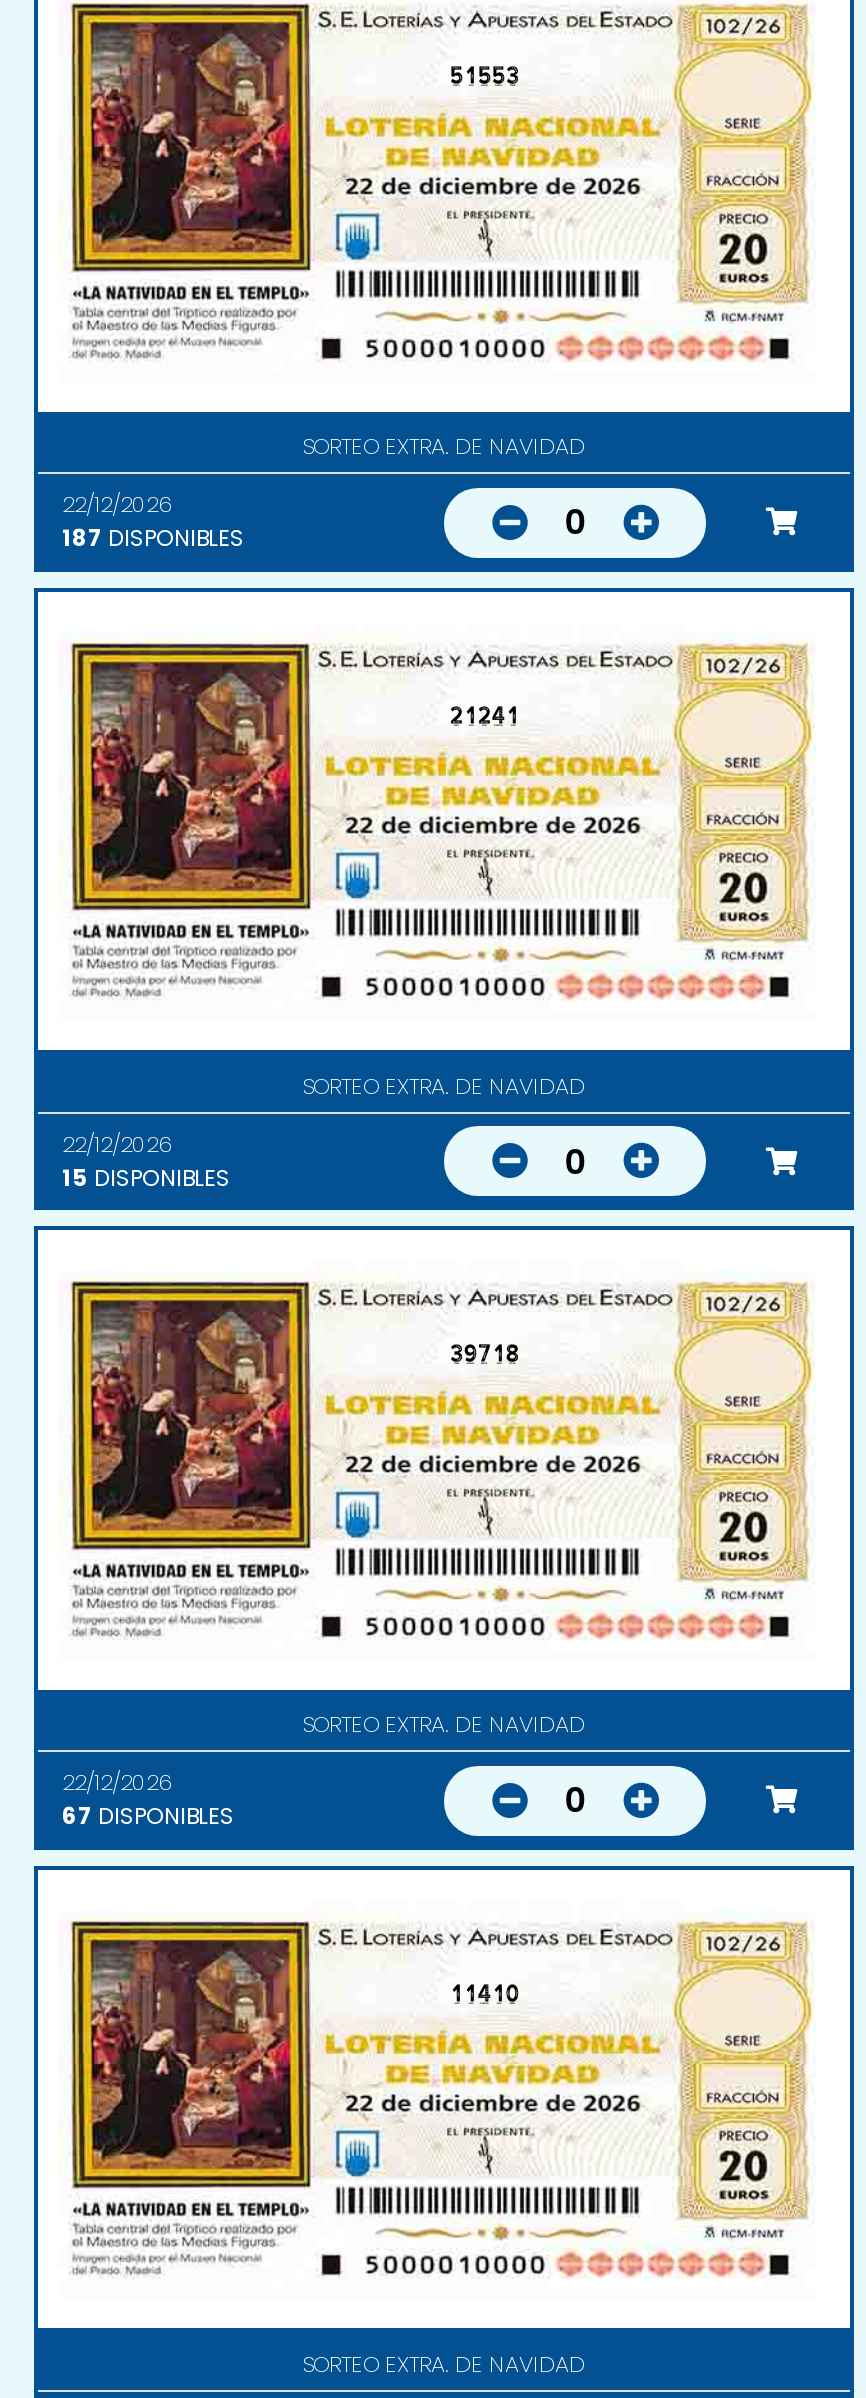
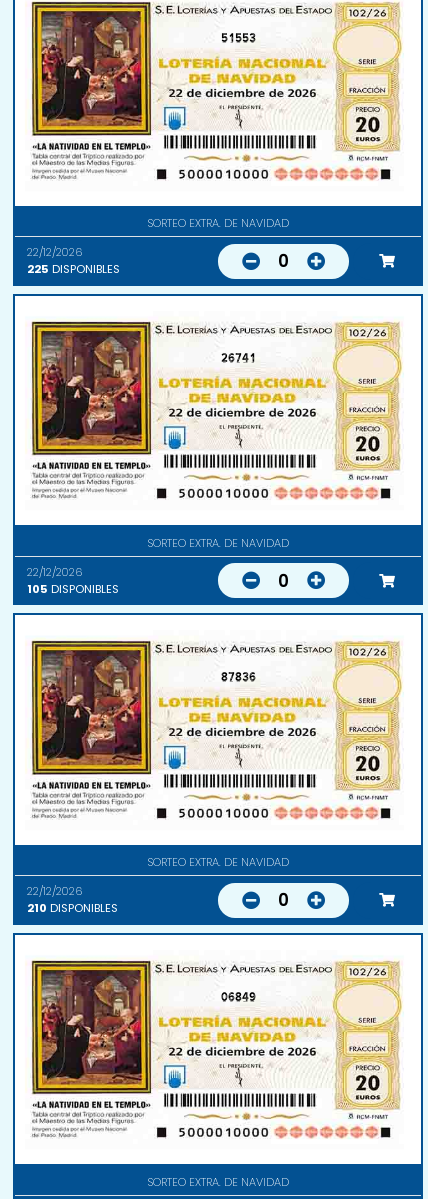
[62,523,244,555] 187 DISPONIBLES -> [27,261,120,277] 225 DISPONIBLES
[450,700,520,732] 21241 -> [221,350,256,366] 26741
[62,1162,230,1194] 15 DISPONIBLES -> [27,581,119,597] 105 DISPONIBLES
[450,1339,520,1371] 39718 -> [221,669,256,685] 87836
[62,1801,234,1833] 67 DISPONIBLES -> [27,900,118,916] 210 DISPONIBLES
[450,1978,520,2010] 11410 -> [221,989,256,1005] 06849

